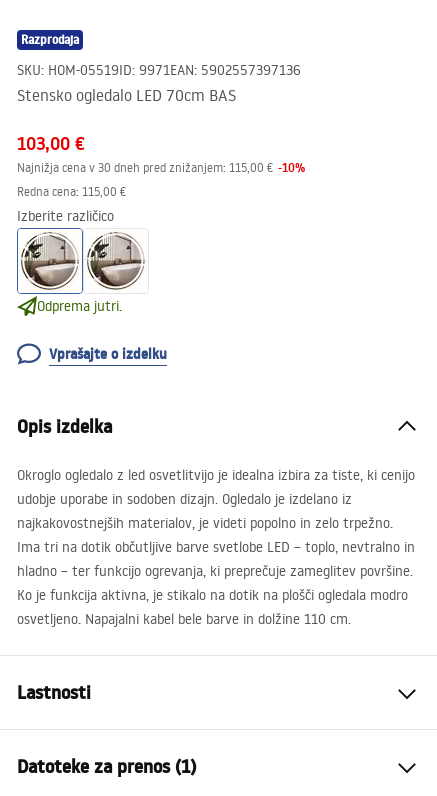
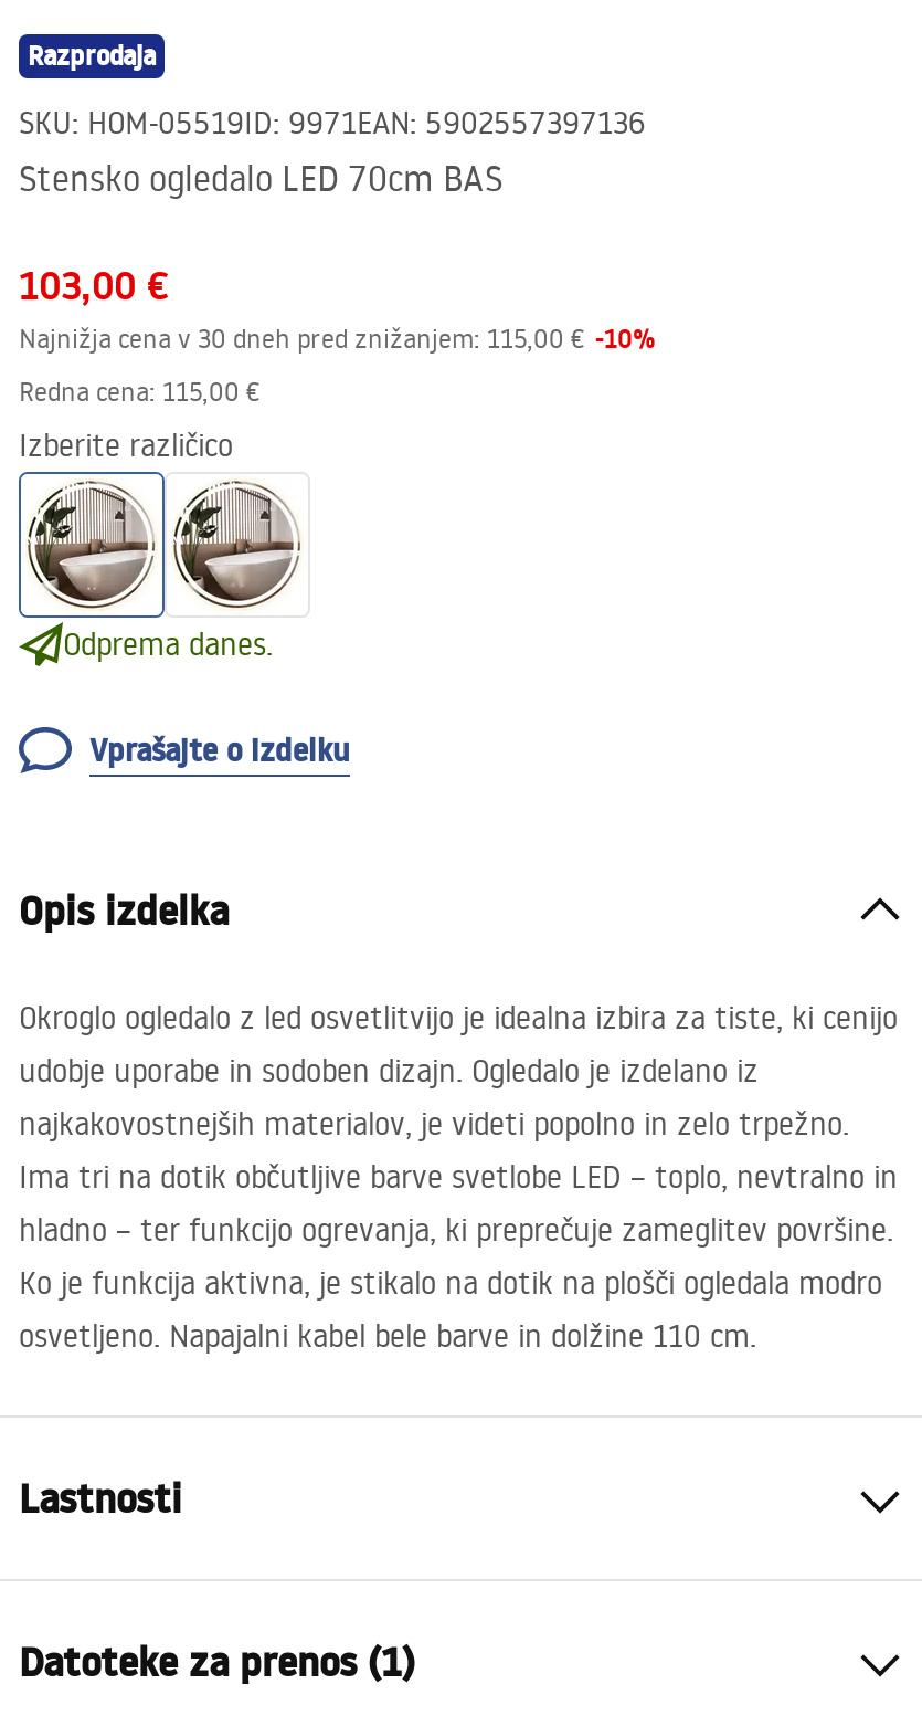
[37,297,122,315] Odprema jutri. -> [63,624,273,664] Odprema danes.

